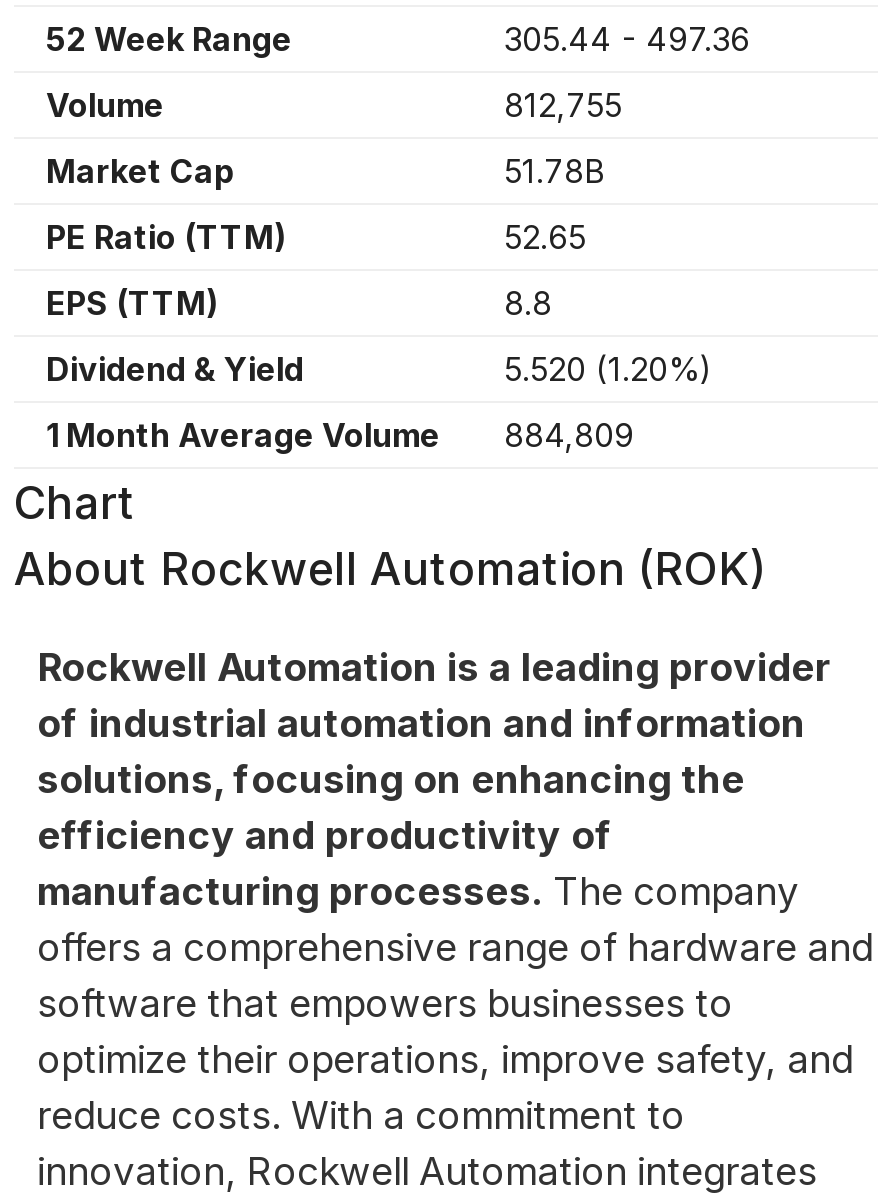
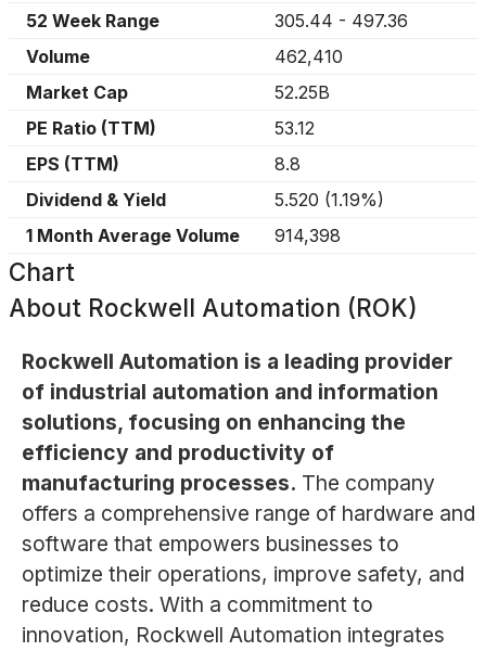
[504,85,622,125] 812,755 -> [275,46,343,67] 462,410
[504,151,606,191] 51.78B -> [275,81,330,103] 52.25B
[504,217,586,257] 52.65 -> [275,117,315,139] 53.12
[504,349,712,389] 5.520 (1.20%) -> [275,189,384,210] 5.520 (1.19%)
[46,415,634,455] 1 Month Average Volume 884,809 -> [26,225,341,246] 1 Month Average Volume 914,398

